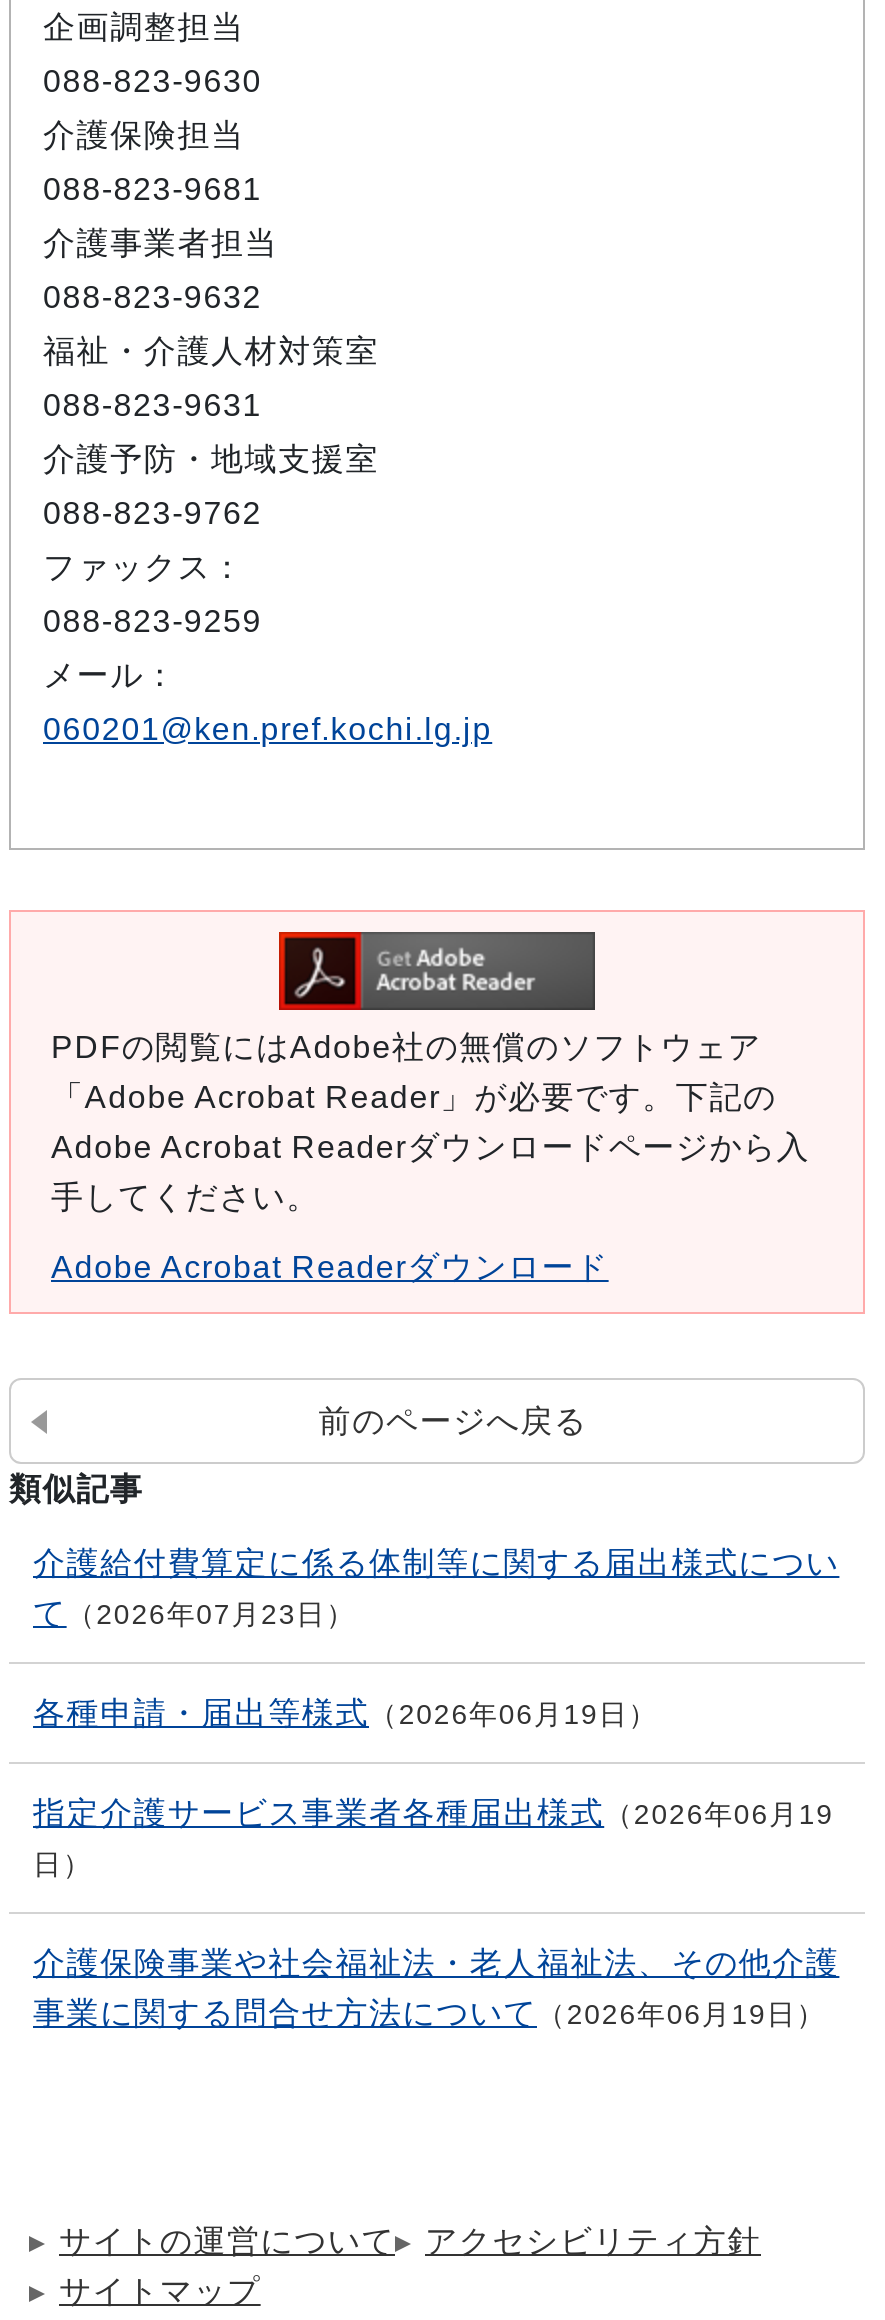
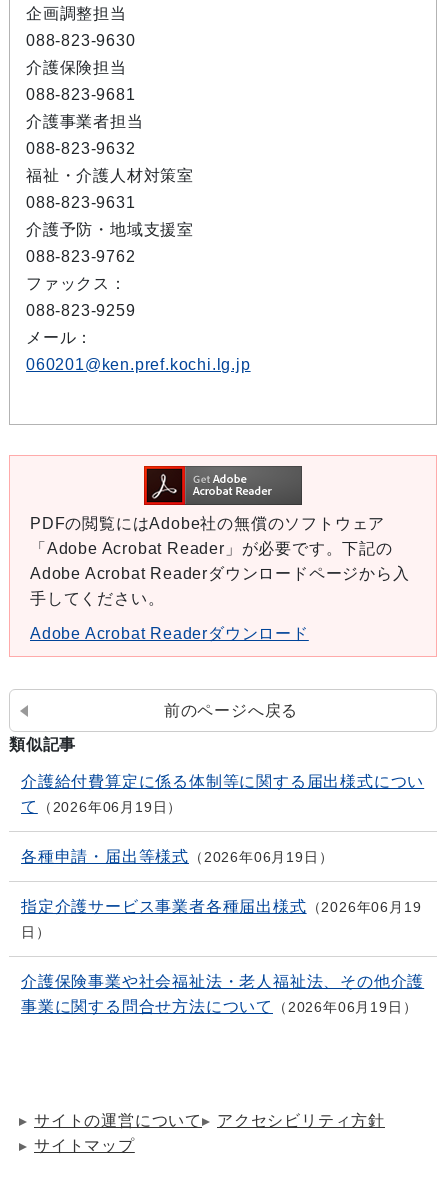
[33,1596,326,1630] て 2026年07月23日 -> [21,798,167,815] て 2026年06月19日

